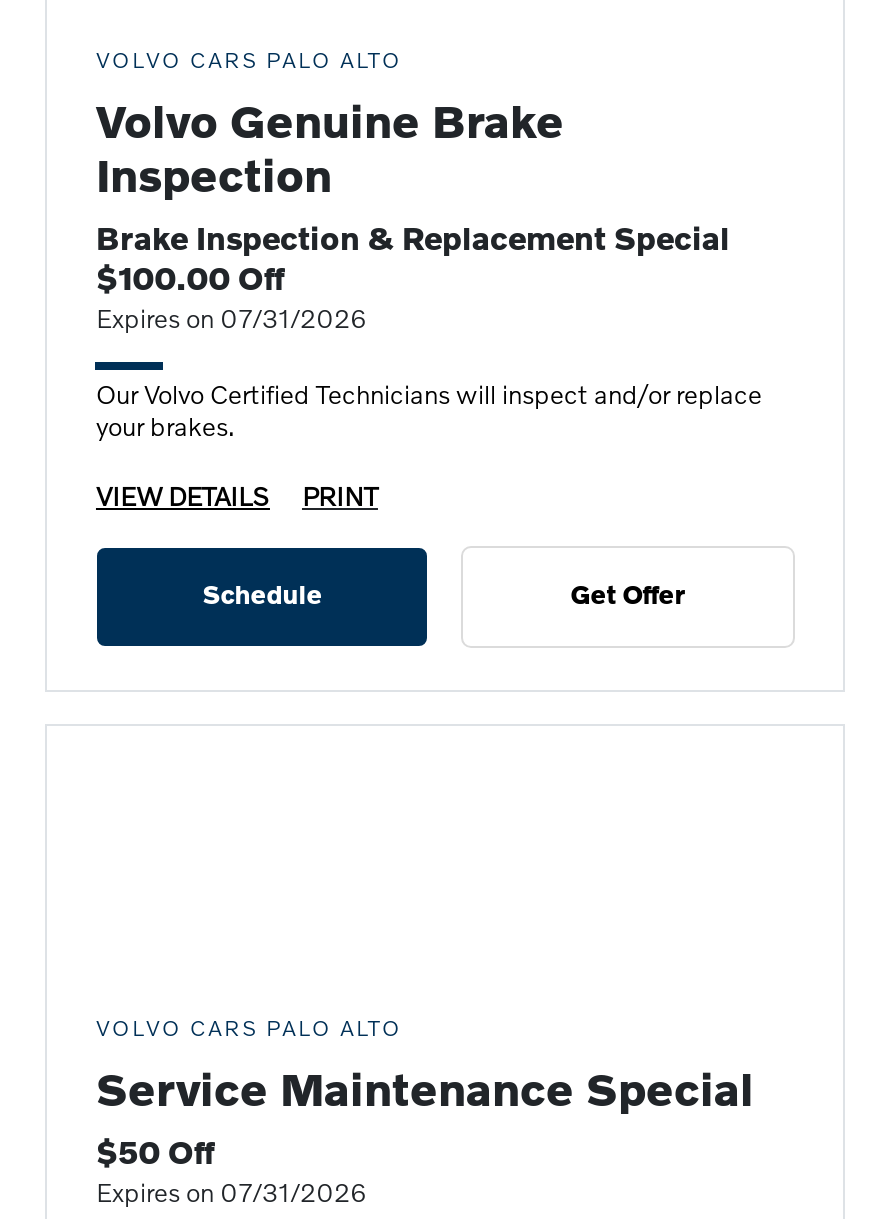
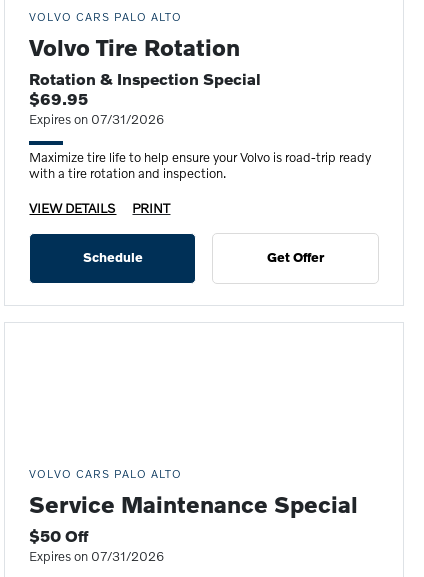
[96,92,730,296] Volvo Genuine Brake | Inspection | Brake Inspection & Replacement Special | $100.00 Off -> [29,33,261,108] Volvo Tire Rotation | Rotation & Inspection Special | $69.95
[96,378,762,442] Our Volvo Certified Technicians will inspect and/or replace | your brakes. -> [29,149,371,181] Maximize tire life to help ensure your Volvo is road-trip ready | with a tire rotation and inspection.

